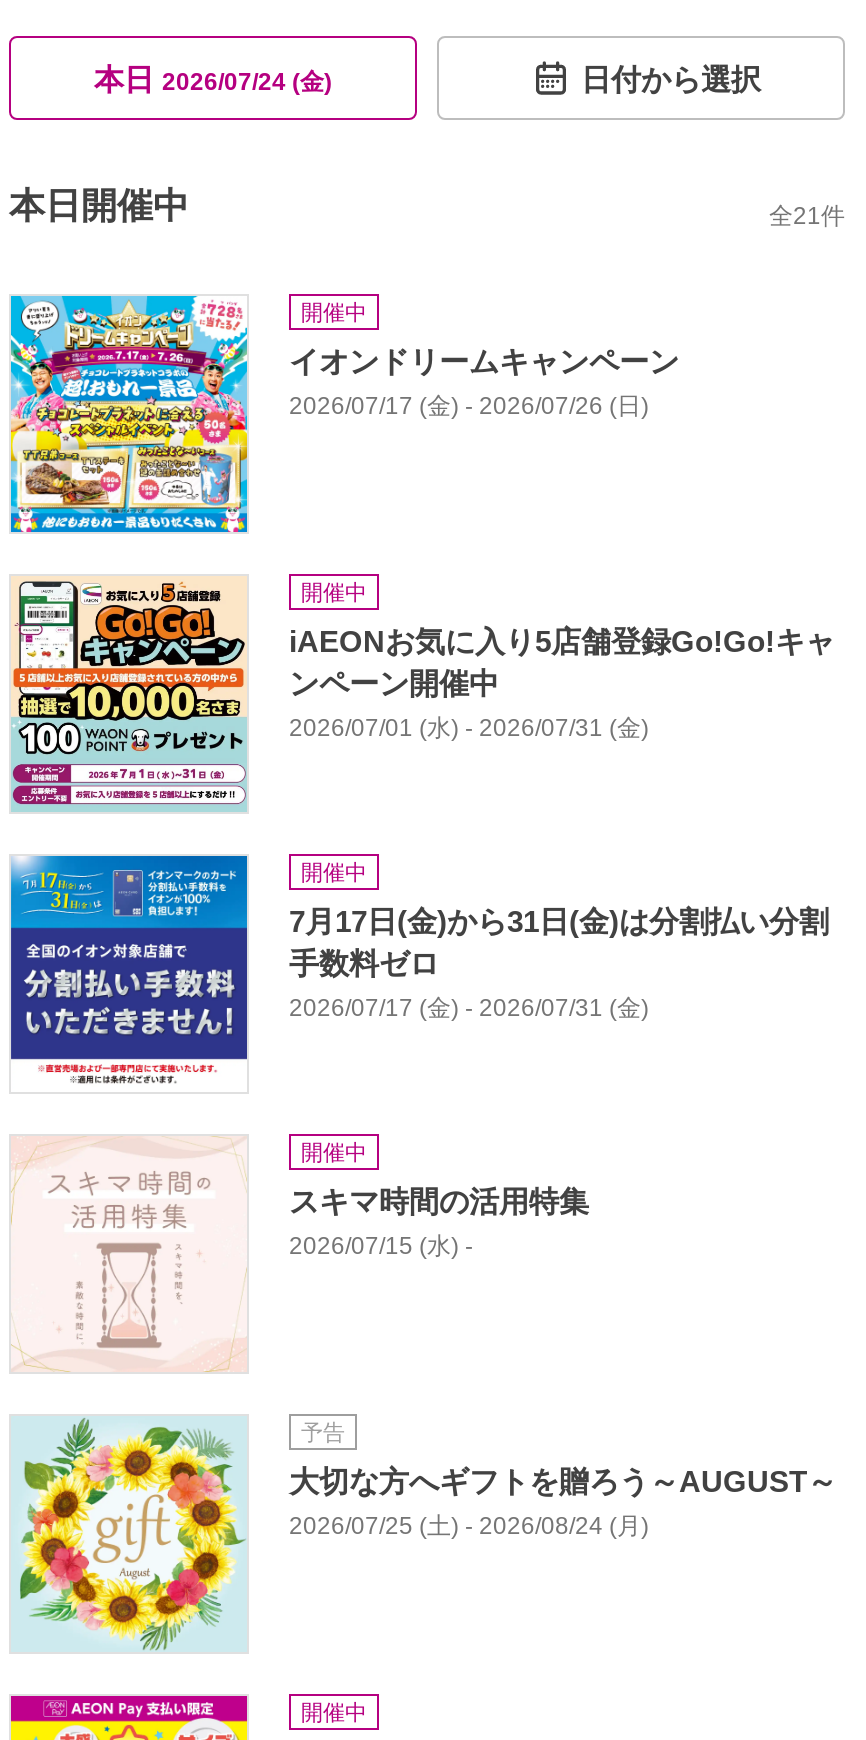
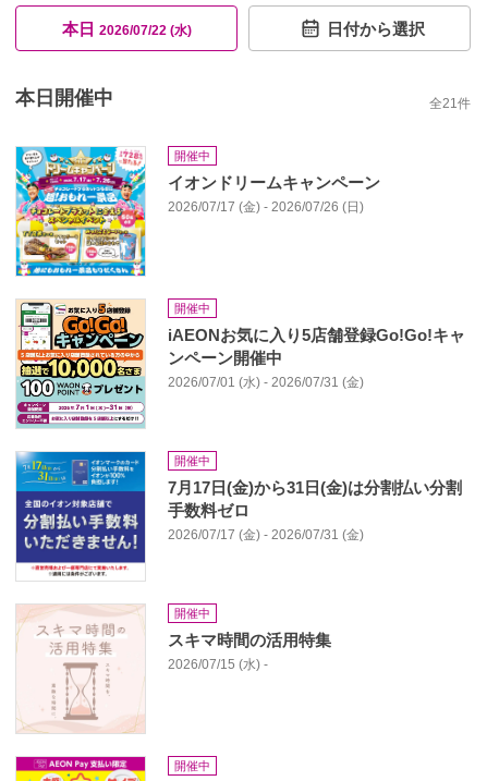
[94,61,332,95] 本日2026/07/24 (金) -> [62,19,191,38] 本日2026/07/22 (水)
[11,1416,837,1652] [image] | 予告 | 大切な方へギフトを贈ろう～AUGUST～ | 2026/07/25 (土) - 2026/08/24 (月) -> none

